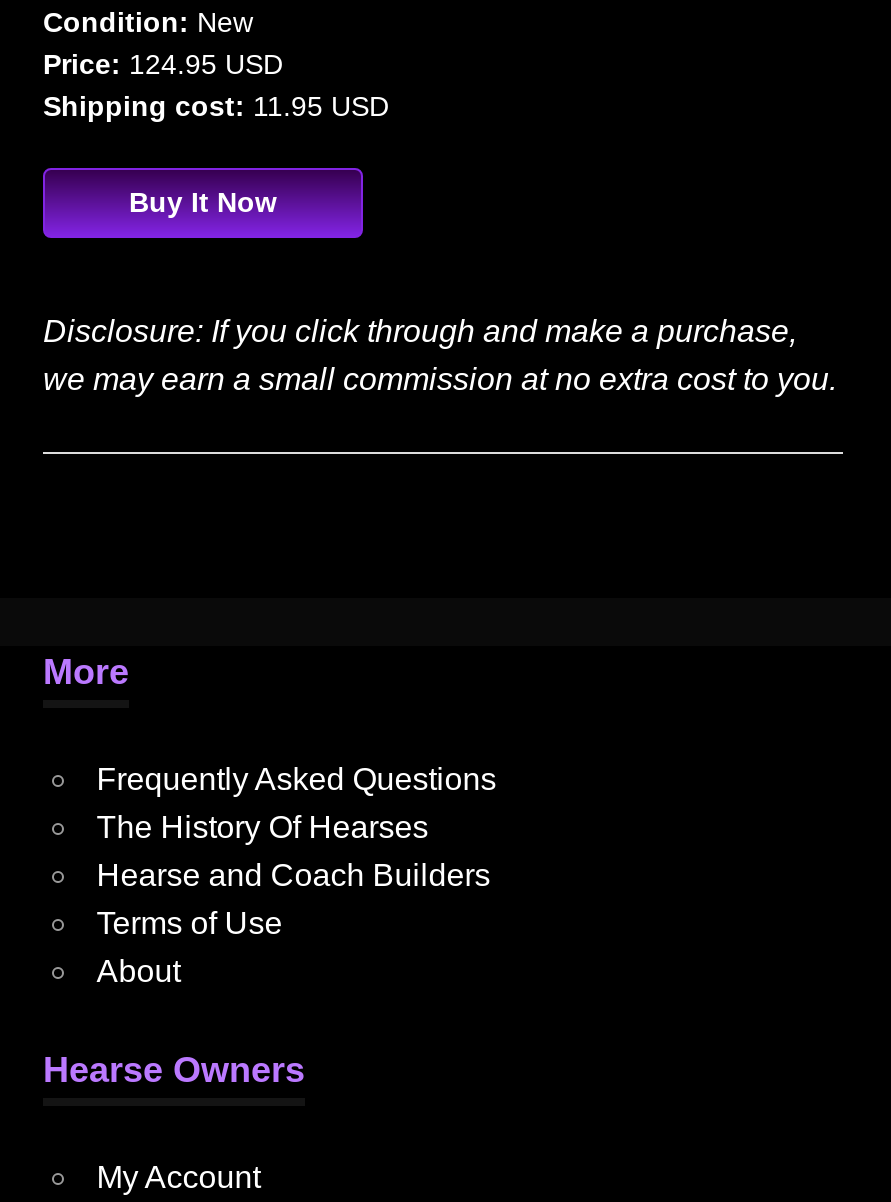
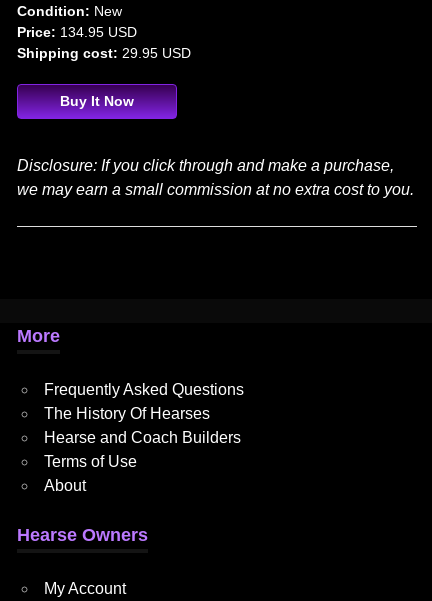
[43,48,283,80] Price: 124.95 USD -> [17,24,137,40] Price: 134.95 USD
[43,90,389,122] Shipping cost: 11.95 USD -> [17,45,191,61] Shipping cost: 29.95 USD

